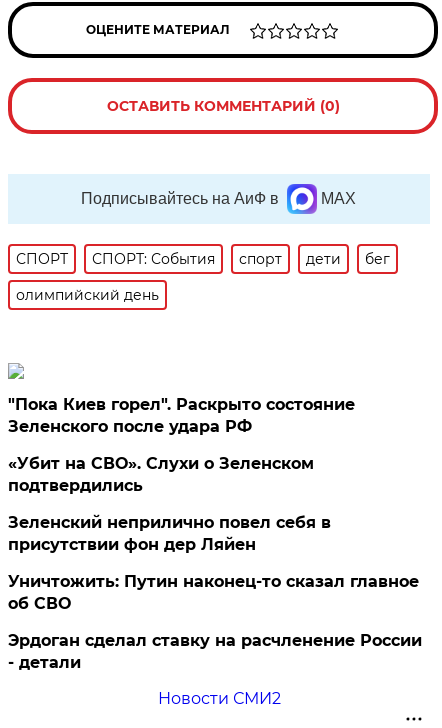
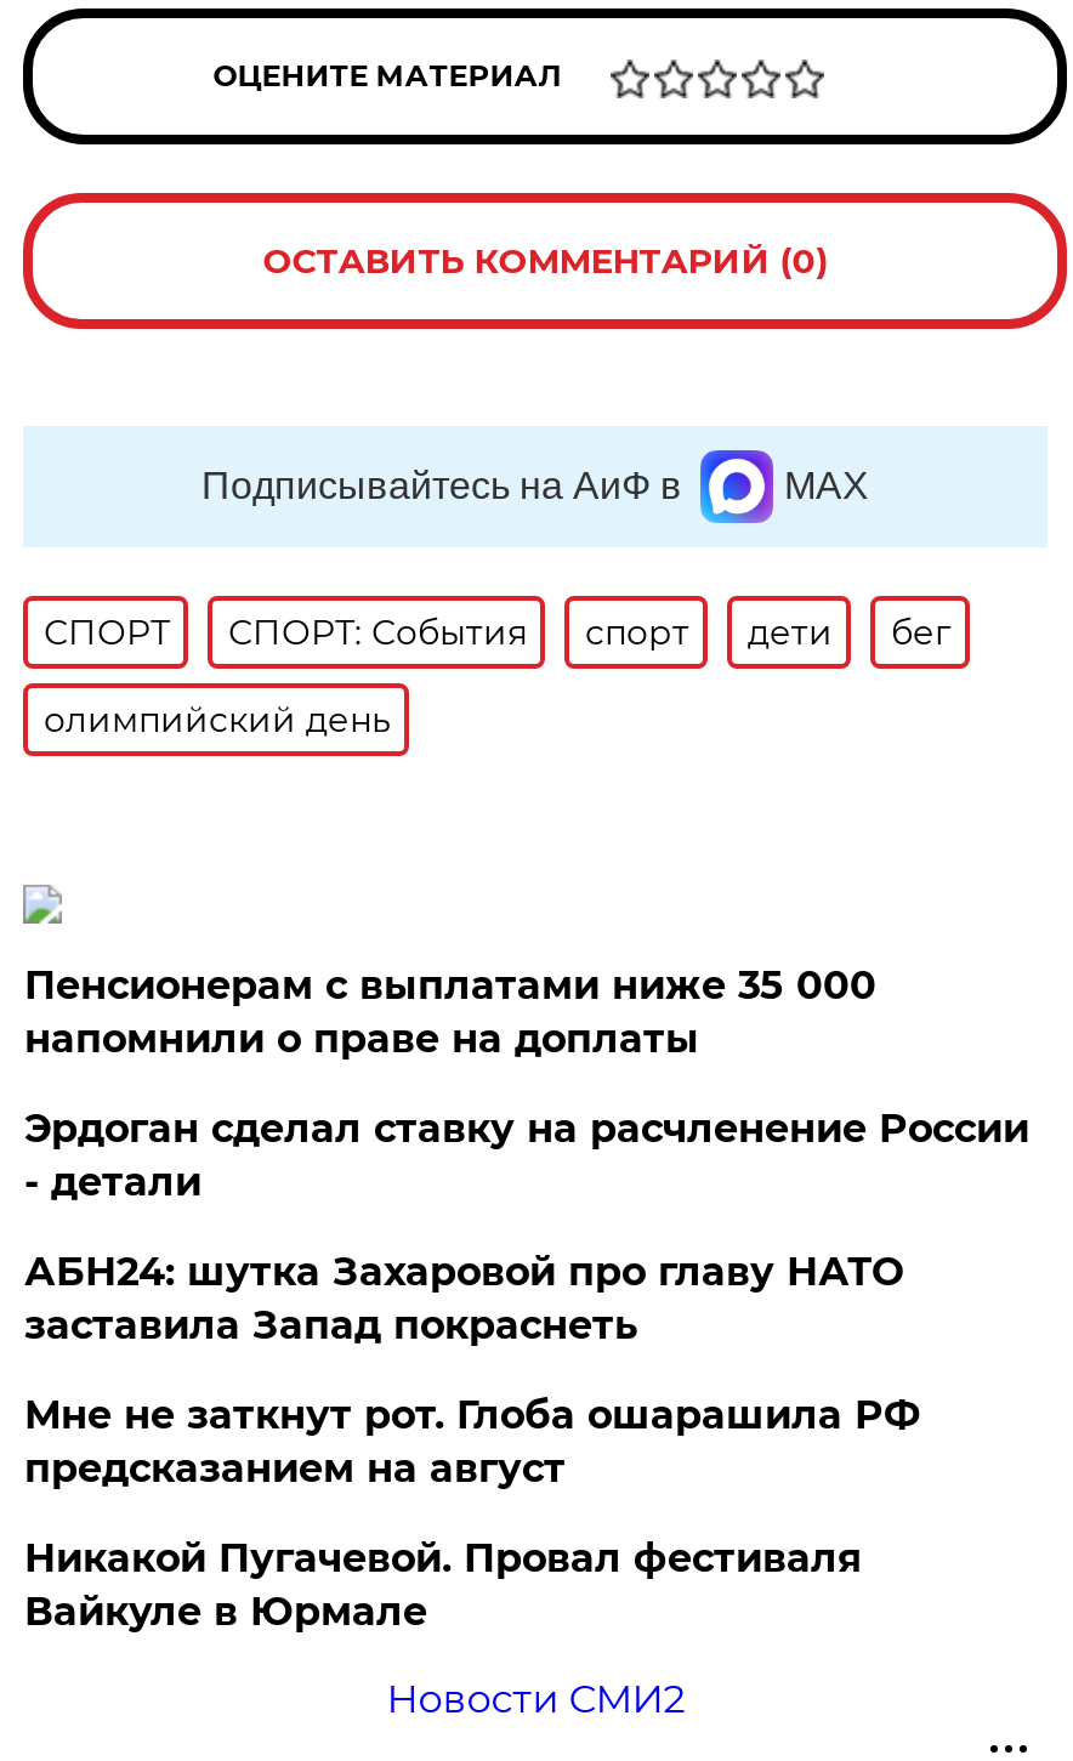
[8,395,419,613] "Пока Киев горел". Раскрыто состояние | Зеленского после удара РФ | «Убит на СВО». Слухи о Зеленском | подтвердились | Зеленский неприлично повел cебя в | присутствии фон дер Ляйен | Уничтожить: Путин наконец-то сказал главное | об СВО -> [24,963,876,1063] Пенсионерам с выплатами ниже 35 000 | напомнили о праве на доплаты
moved [8,631,422,672] -> [24,1106,1029,1206]: Эрдоган сделал ставку на расчленение России | - детали
none -> [24,1250,920,1636] АБН24: шутка Захаровой про главу НАТО | заставила Запад покраснеть | Мне не заткнут рот. Глоба ошарашила РФ | предсказанием на август | Никакой Пугачевой. Провал фестиваля | Вайкуле в Юрмале

